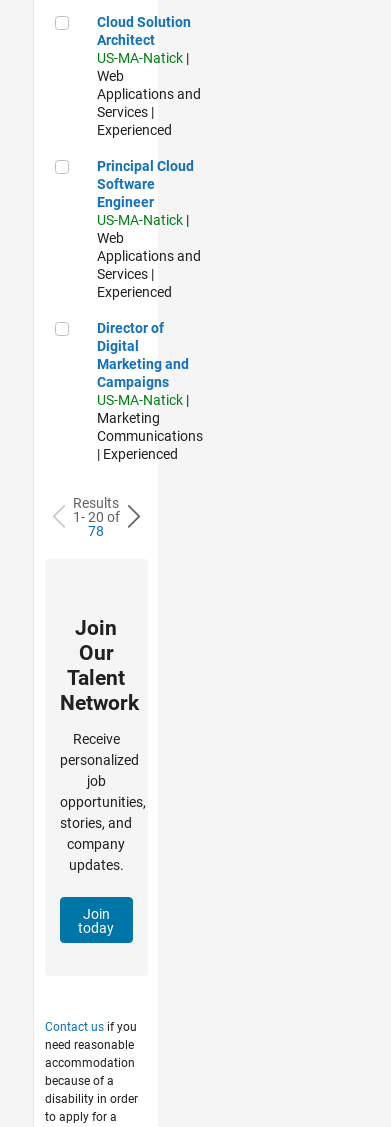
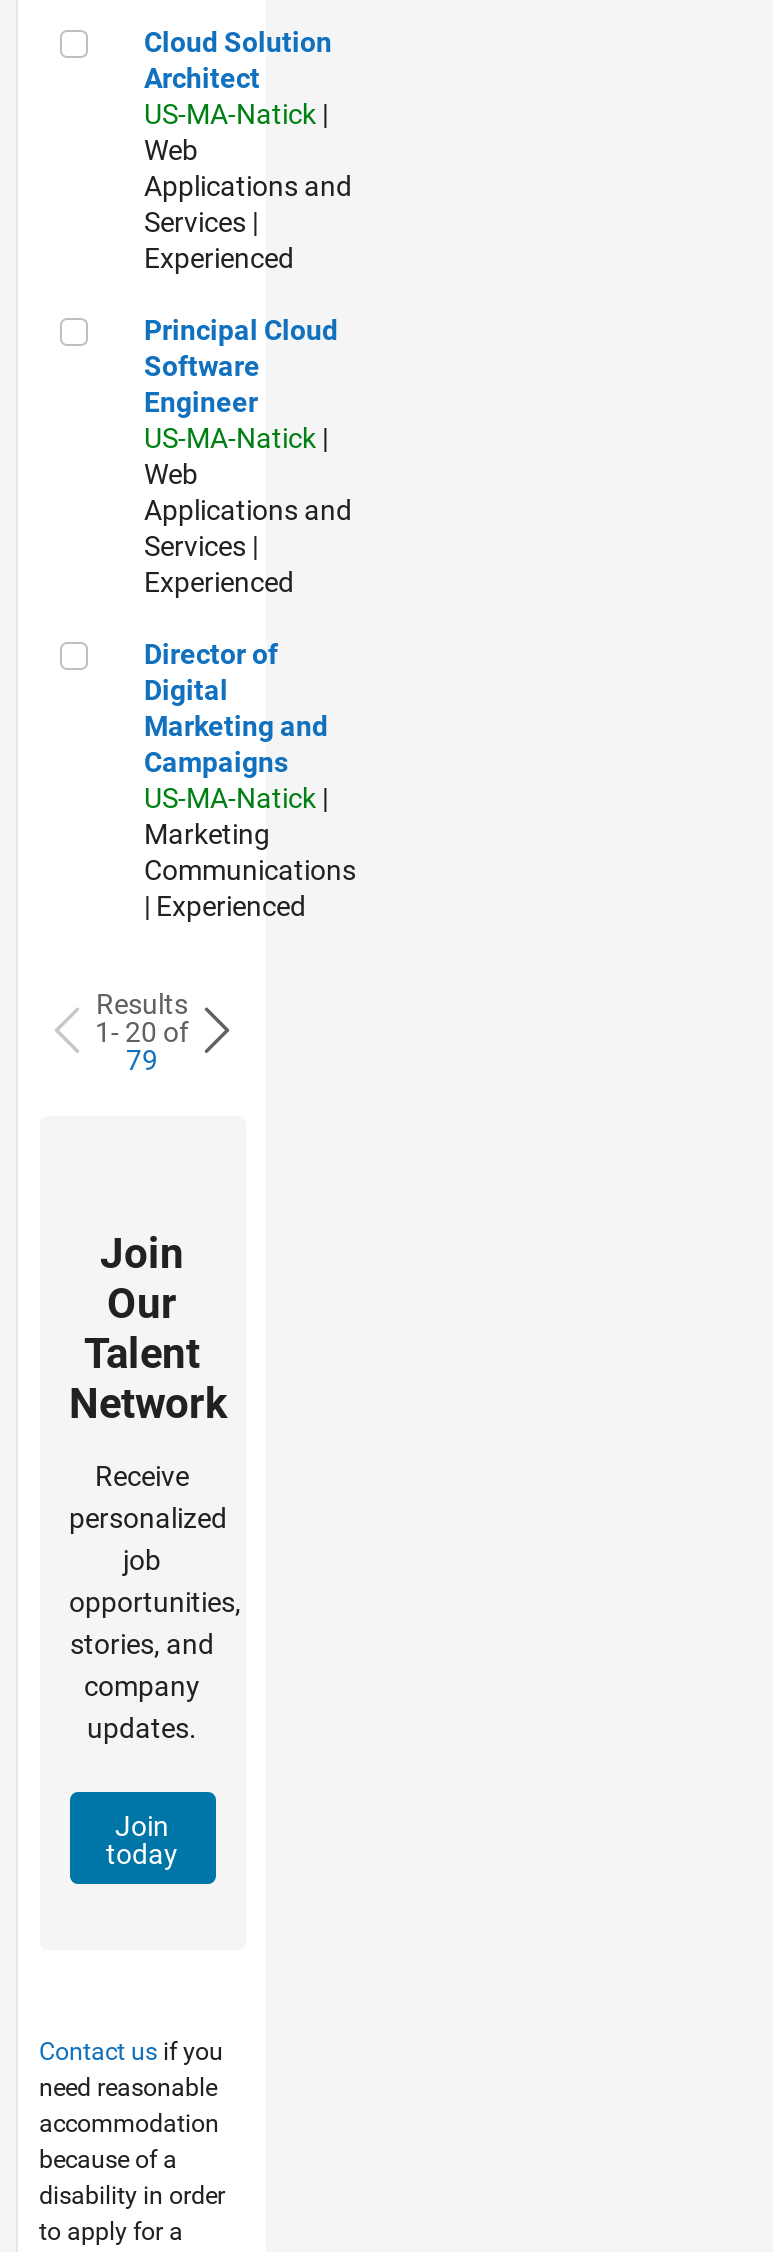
[88,523,104,539] 78 -> [126,1044,158,1076] 79

